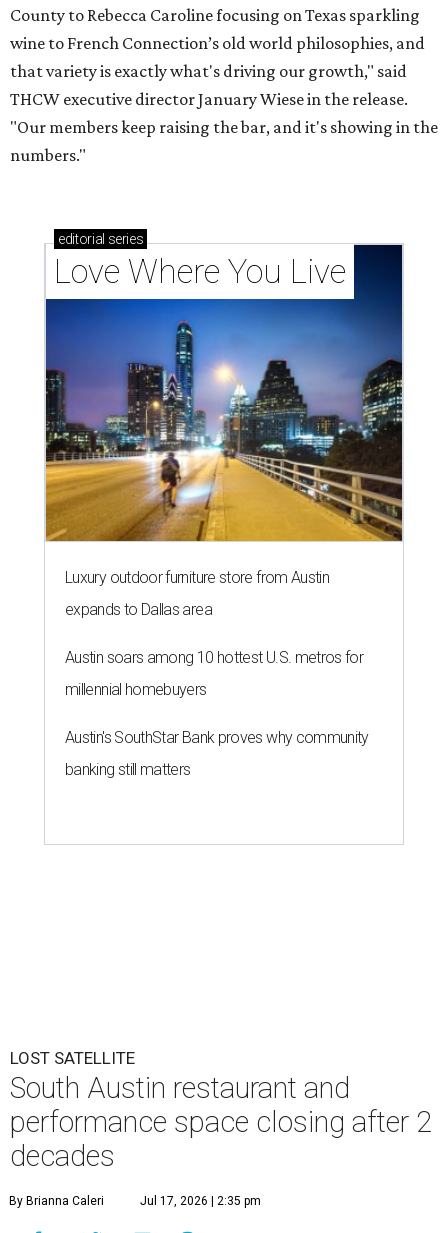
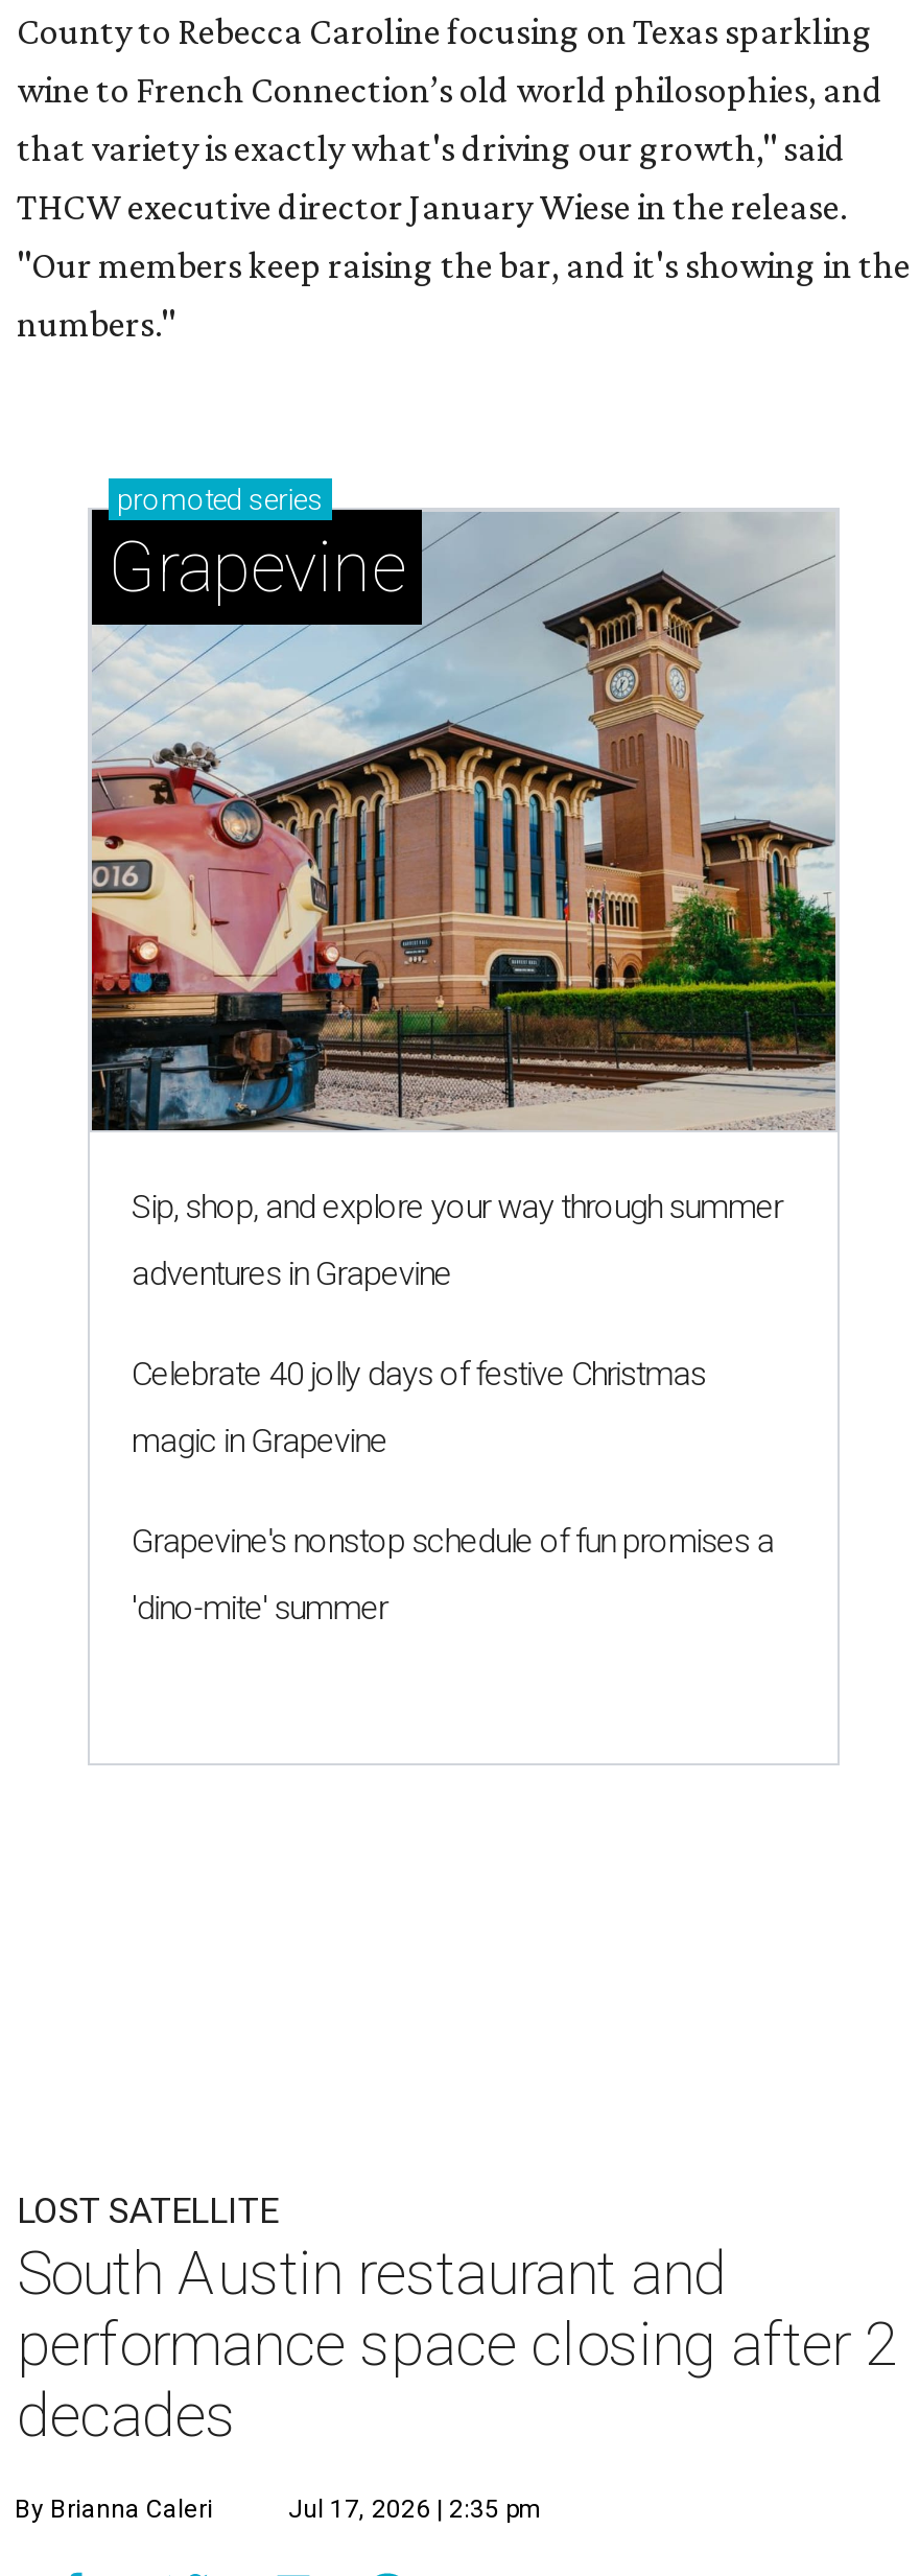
[45,231,403,542] [image] | editorial series | Love Where You Live -> [90,483,838,1132] [image] | promoted series | Grapevine
[65,568,329,587] Luxury outdoor furniture store from Austin -> [132,1187,782,1227] Sip, shop, and explore your way through summer
[65,600,212,619] expands to Dallas area -> [132,1254,452,1294] adventures in Grapevine
[65,648,363,667] Austin soars among 10 hottest U.S. metros for -> [132,1354,706,1394] Celebrate 40 jolly days of festive Christmas
[65,680,207,699] millennial homebuyers -> [132,1421,387,1461] magic in Grapevine
[65,728,369,747] Austin's SouthStar Bank proves why community -> [132,1521,774,1561] Grapevine's nonstop schedule of fun promises a
[65,760,191,779] banking still matters -> [132,1588,387,1628] 'dino-mite' summer

